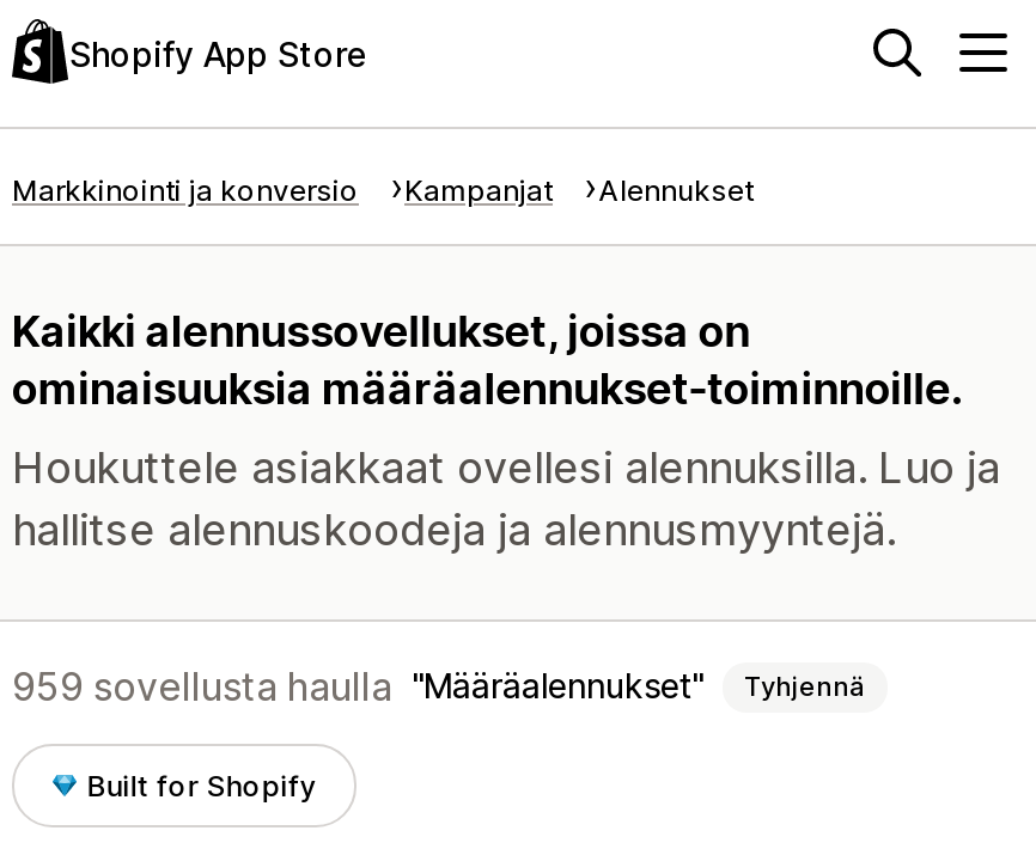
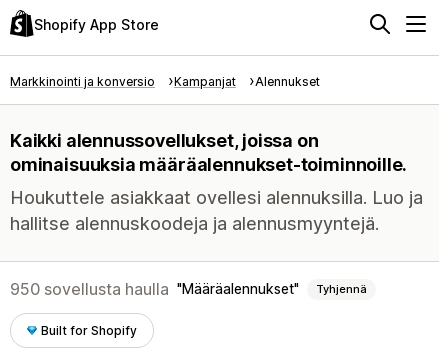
[12,662,392,710] 959 sovellusta haulla -> [10,279,169,299] 950 sovellusta haulla

